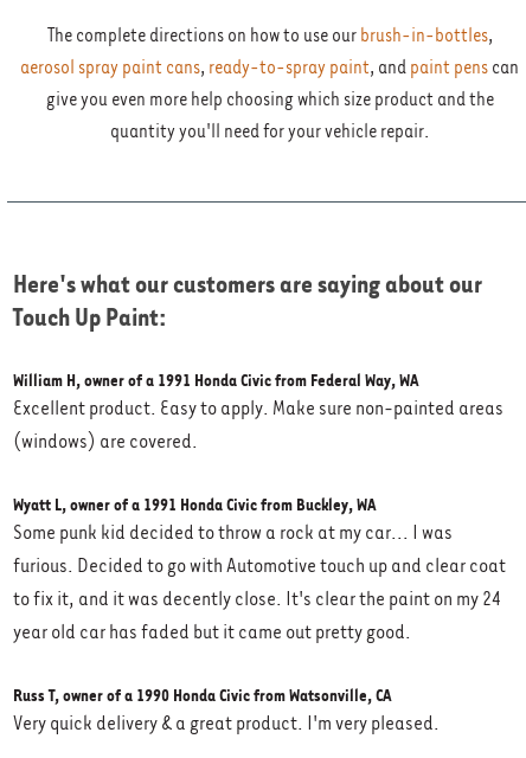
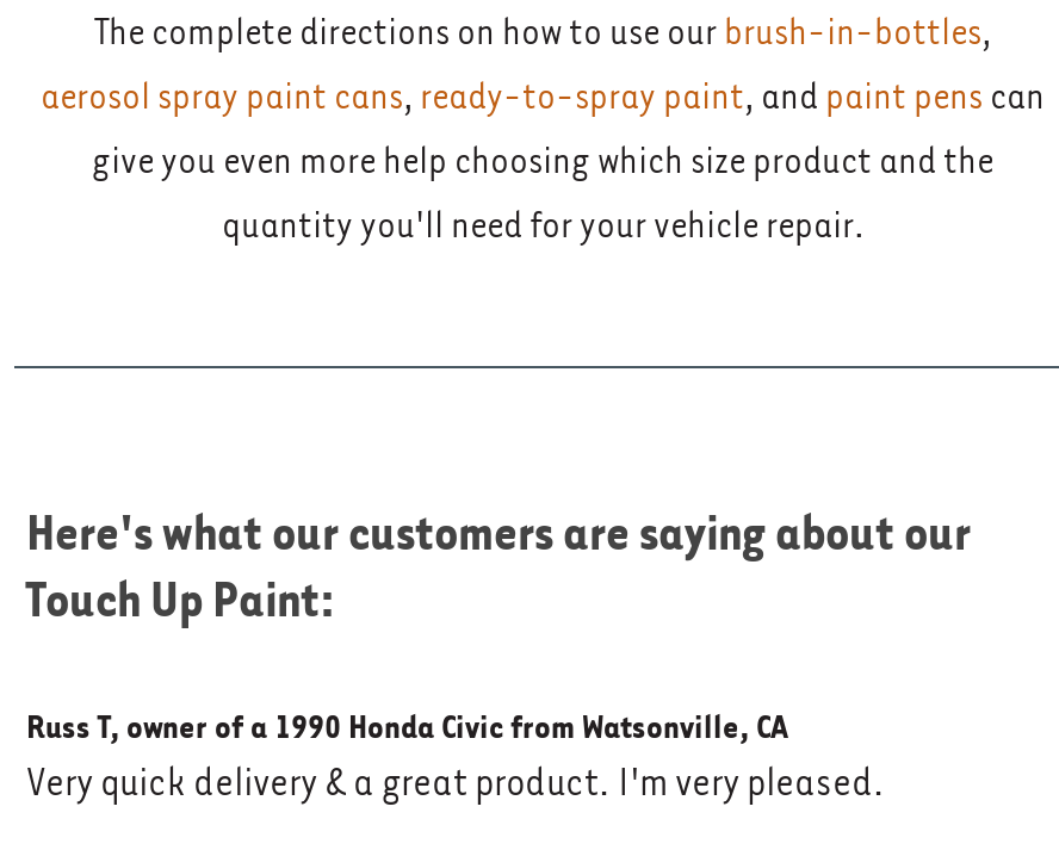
[13,371,506,643] William H, owner of a 1991 Honda Civic from Federal Way, WA | Excellent product. Easy to apply. Make sure non-painted areas | (windows) are covered. | Wyatt L, owner of a 1991 Honda Civic from Buckley, WA | Some punk kid decided to throw a rock at my car... I was | furious. Decided to go with Automotive touch up and clear coat | to fix it, and it was decently close. It's clear the paint on my 24 | year old car has faded but it came out pretty good. -> none

